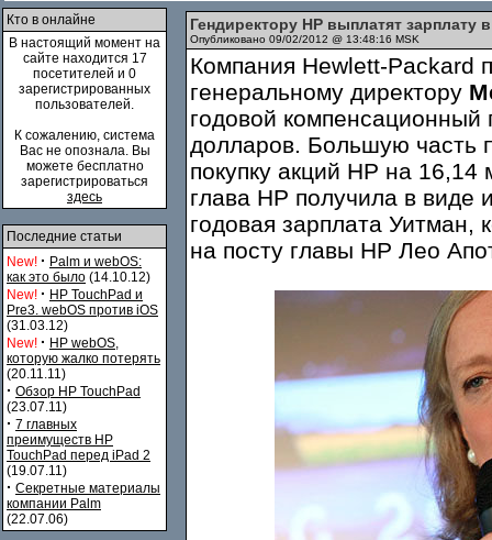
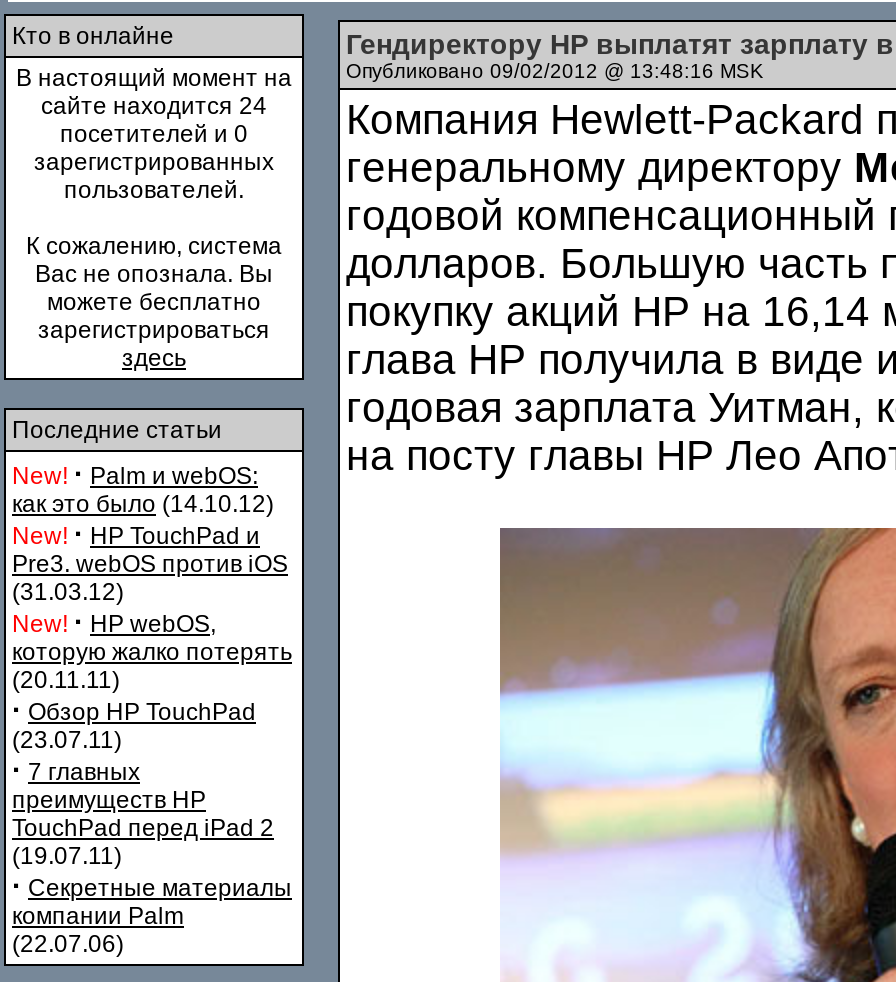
[23,51,147,66] сайте находится 17 -> [41,92,267,120] сайте находится 24

